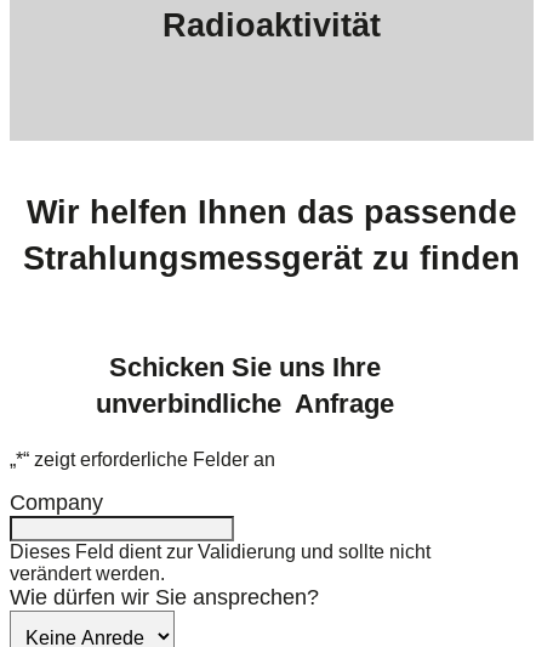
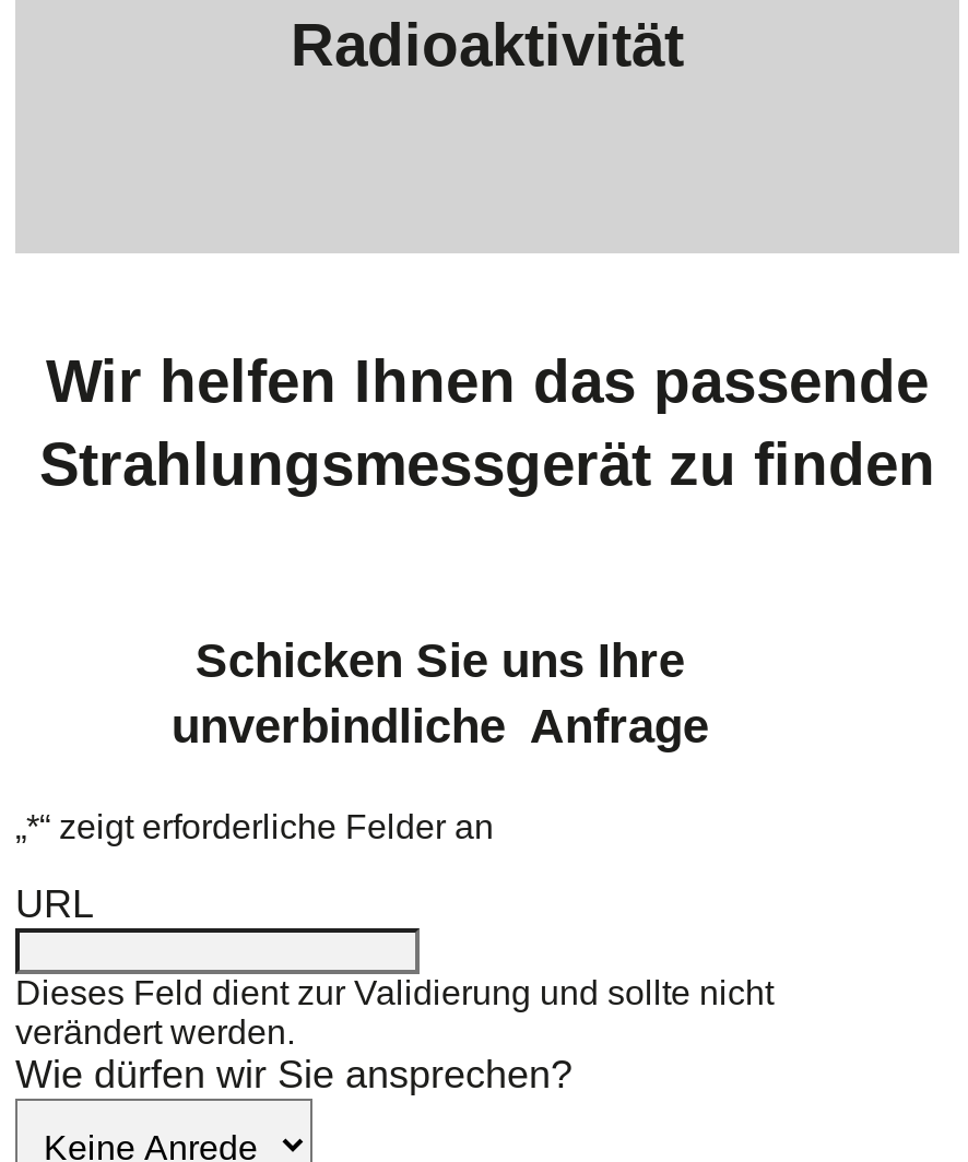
[10,490,103,515] Company -> [15,882,94,926] URL

